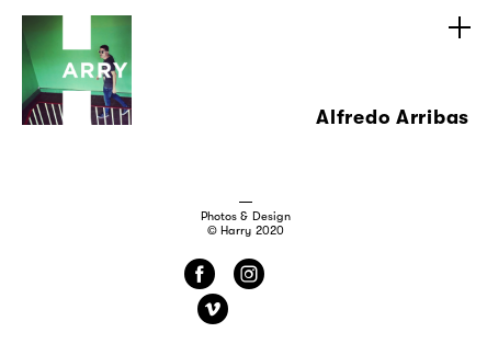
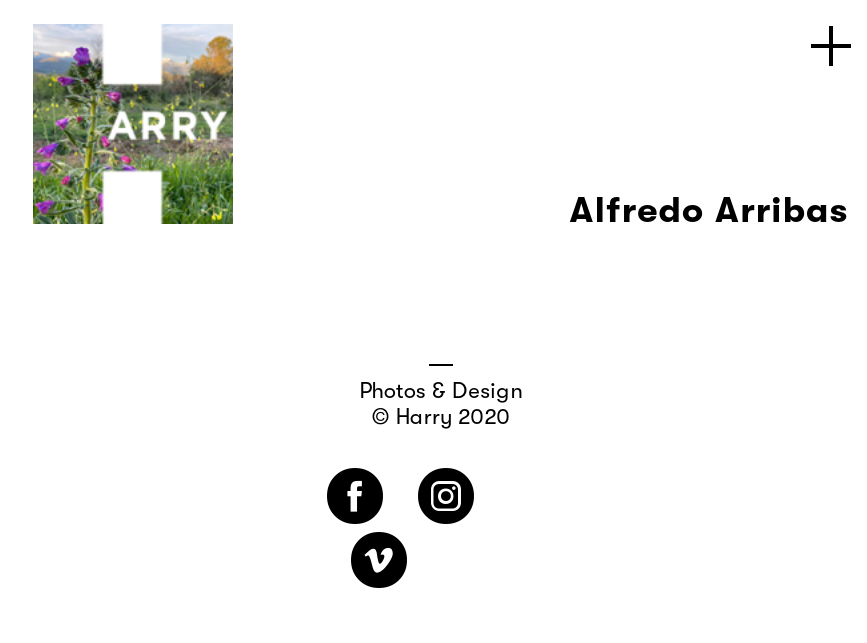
[21,14,133,126] [image] -> [31,24,235,226] [image]

